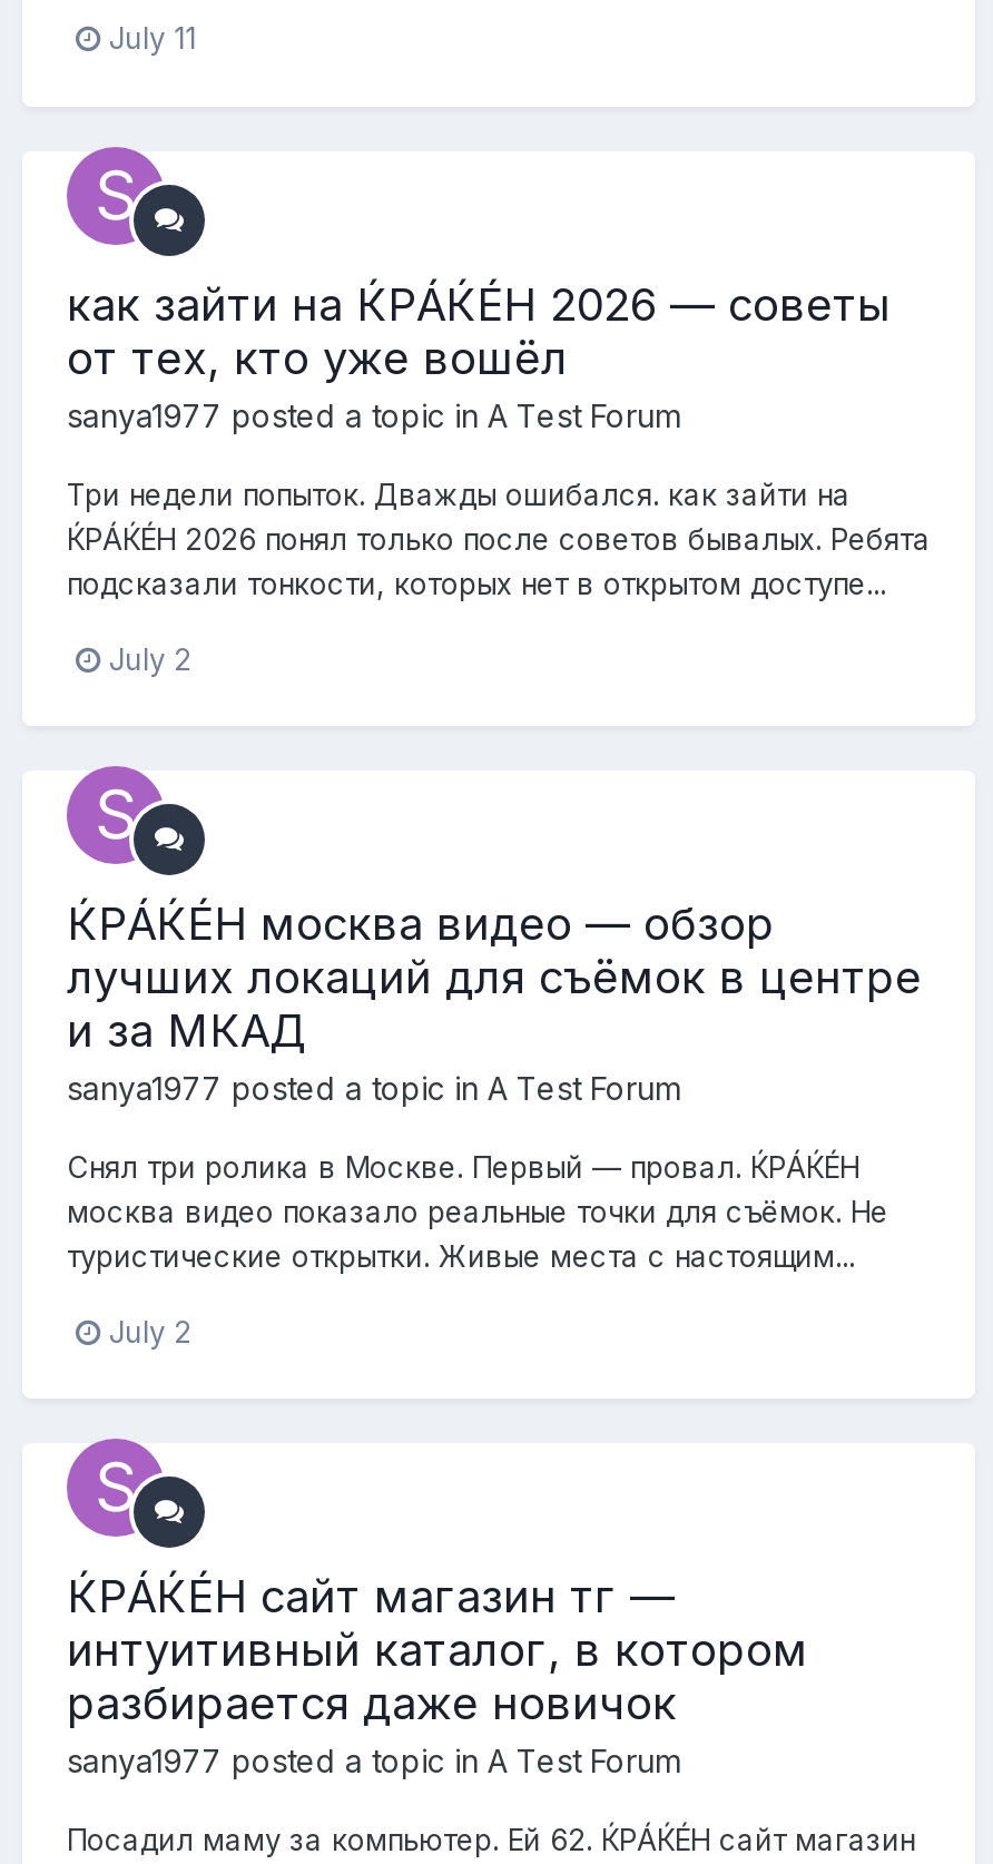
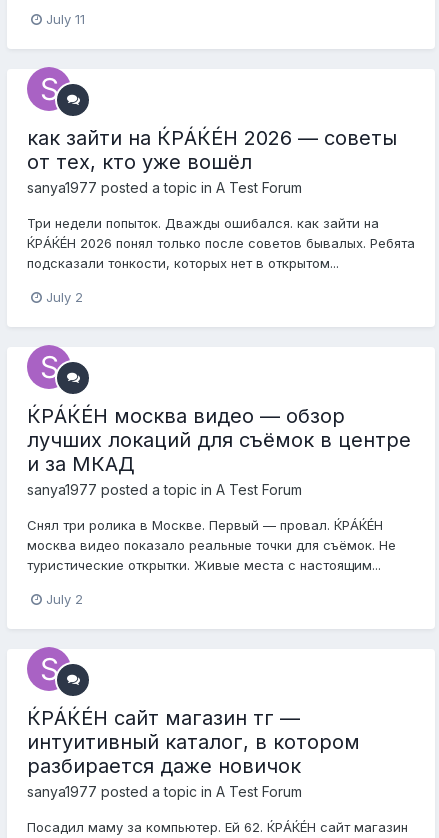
[67,565,886,601] подсказали тонкости, которых нет в открытом доступе... -> [27,255,339,271] подсказали тонкости, которых нет в открытом...

